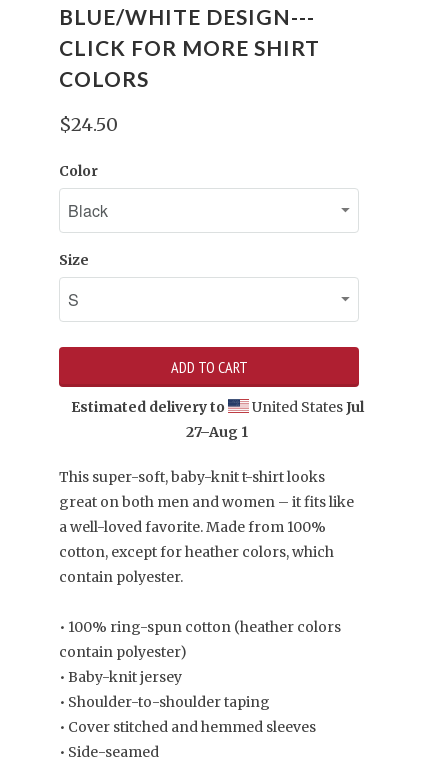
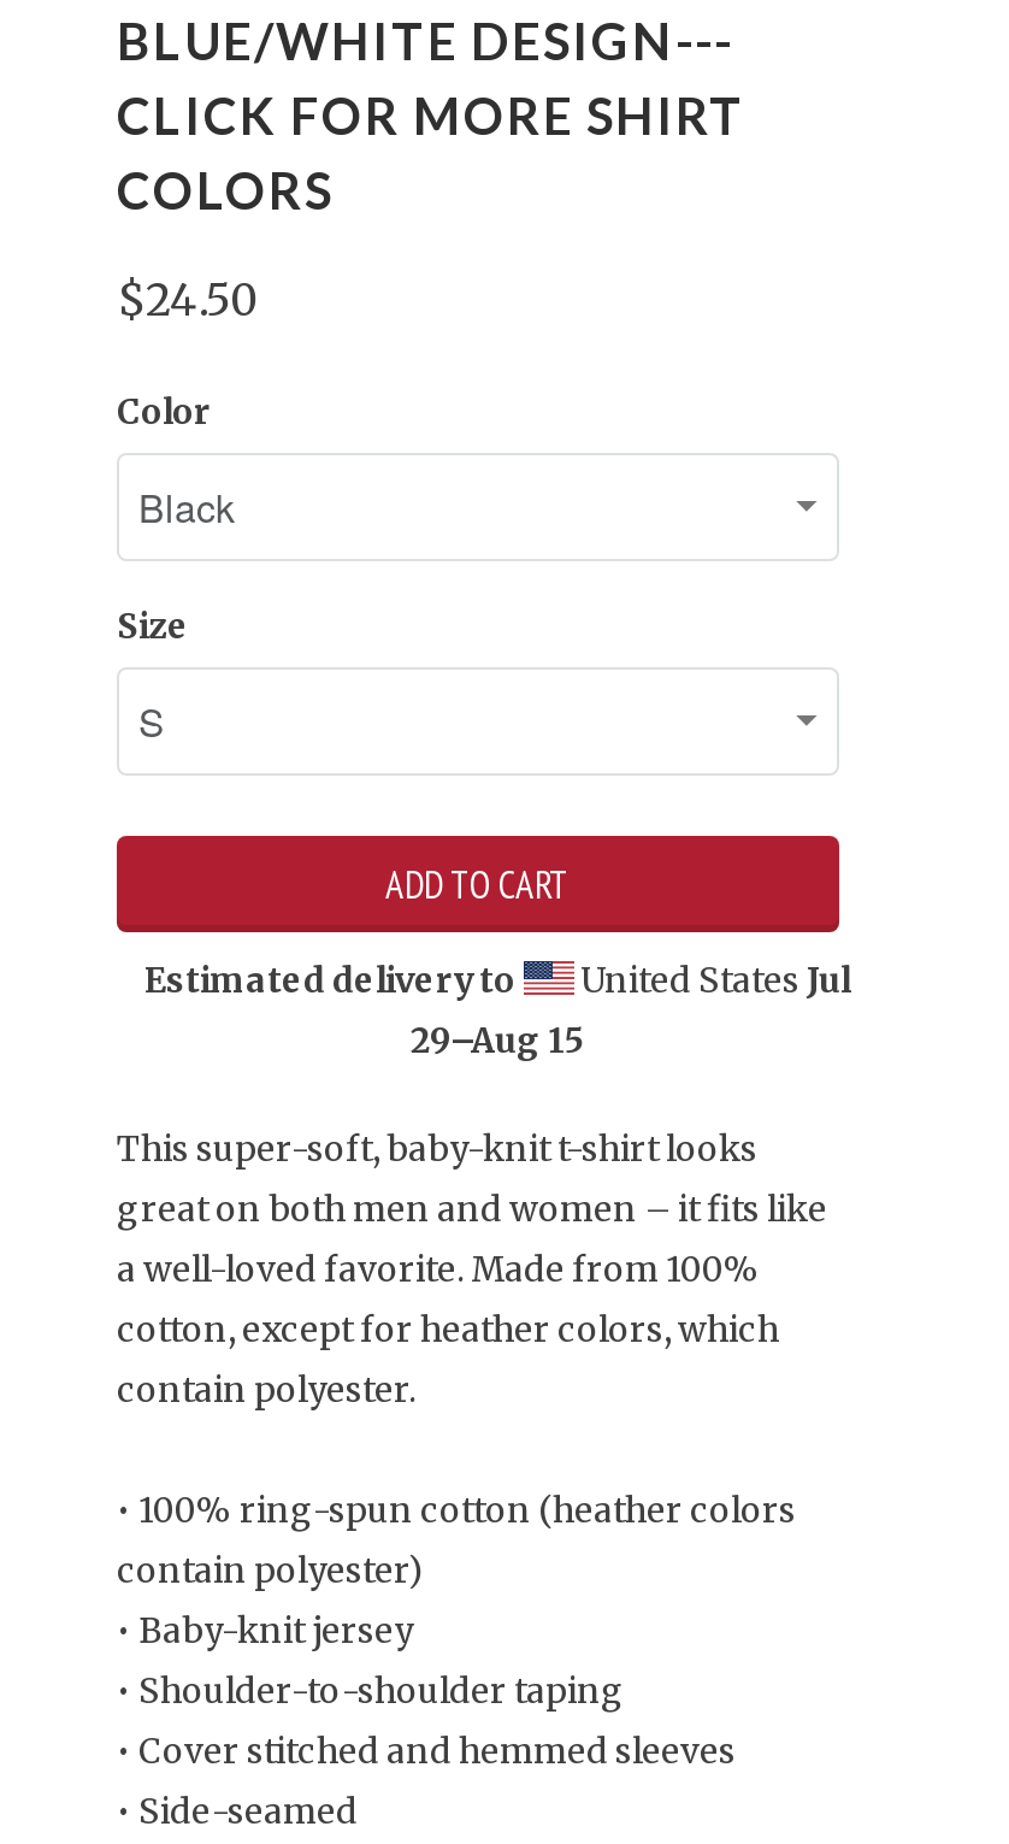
[186,422,248,440] 27–Aug 1 -> [411,1018,584,1061] 29–Aug 15

